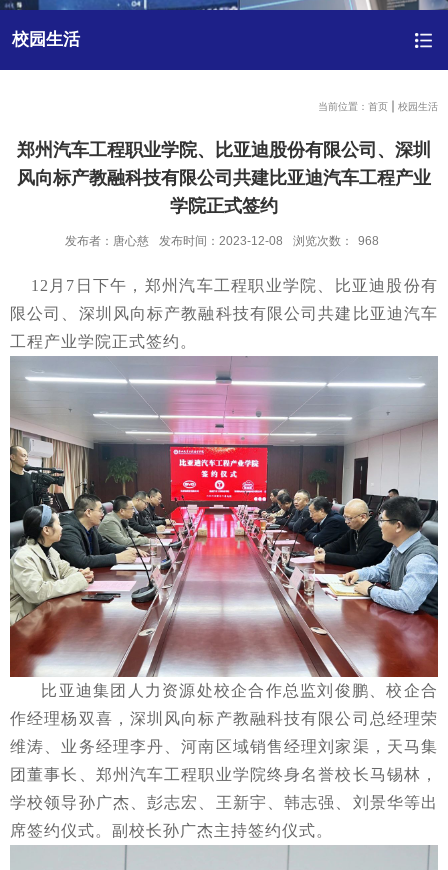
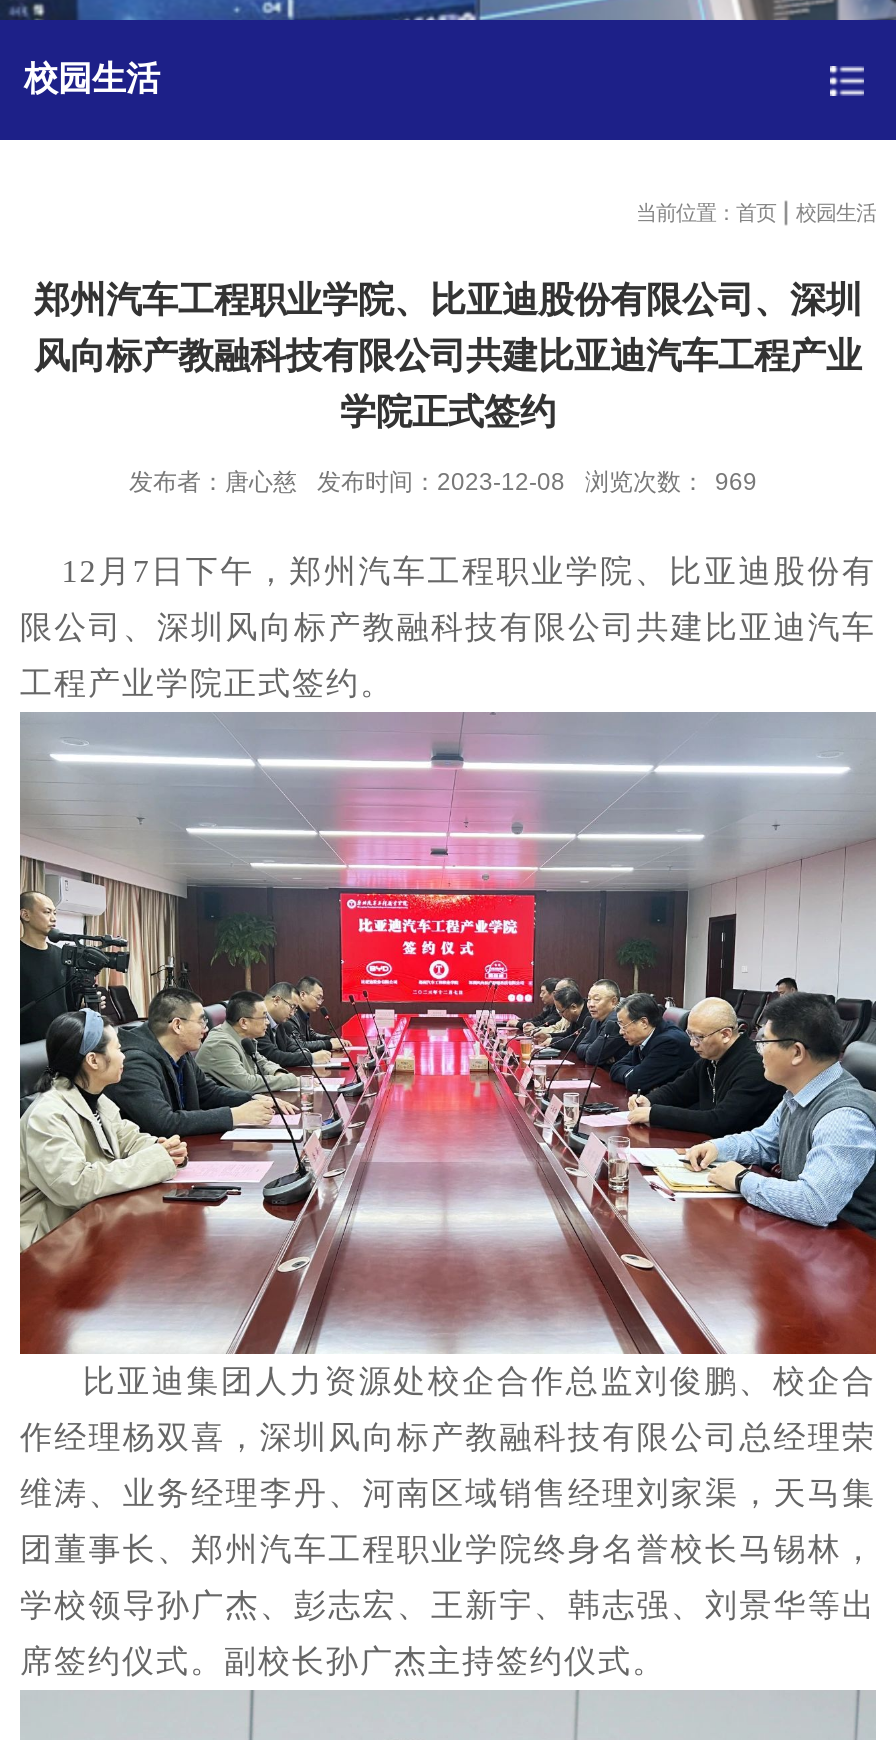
[64,234,378,248] 发布者：唐心慈 发布时间：2023-12-08 浏览次数： 968 -> [129,468,757,496] 发布者：唐心慈 发布时间：2023-12-08 浏览次数： 969

